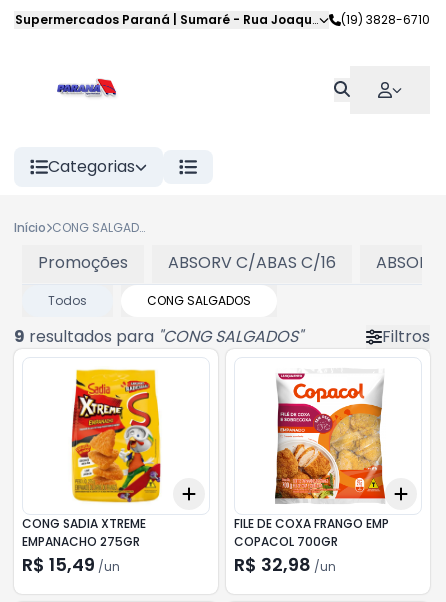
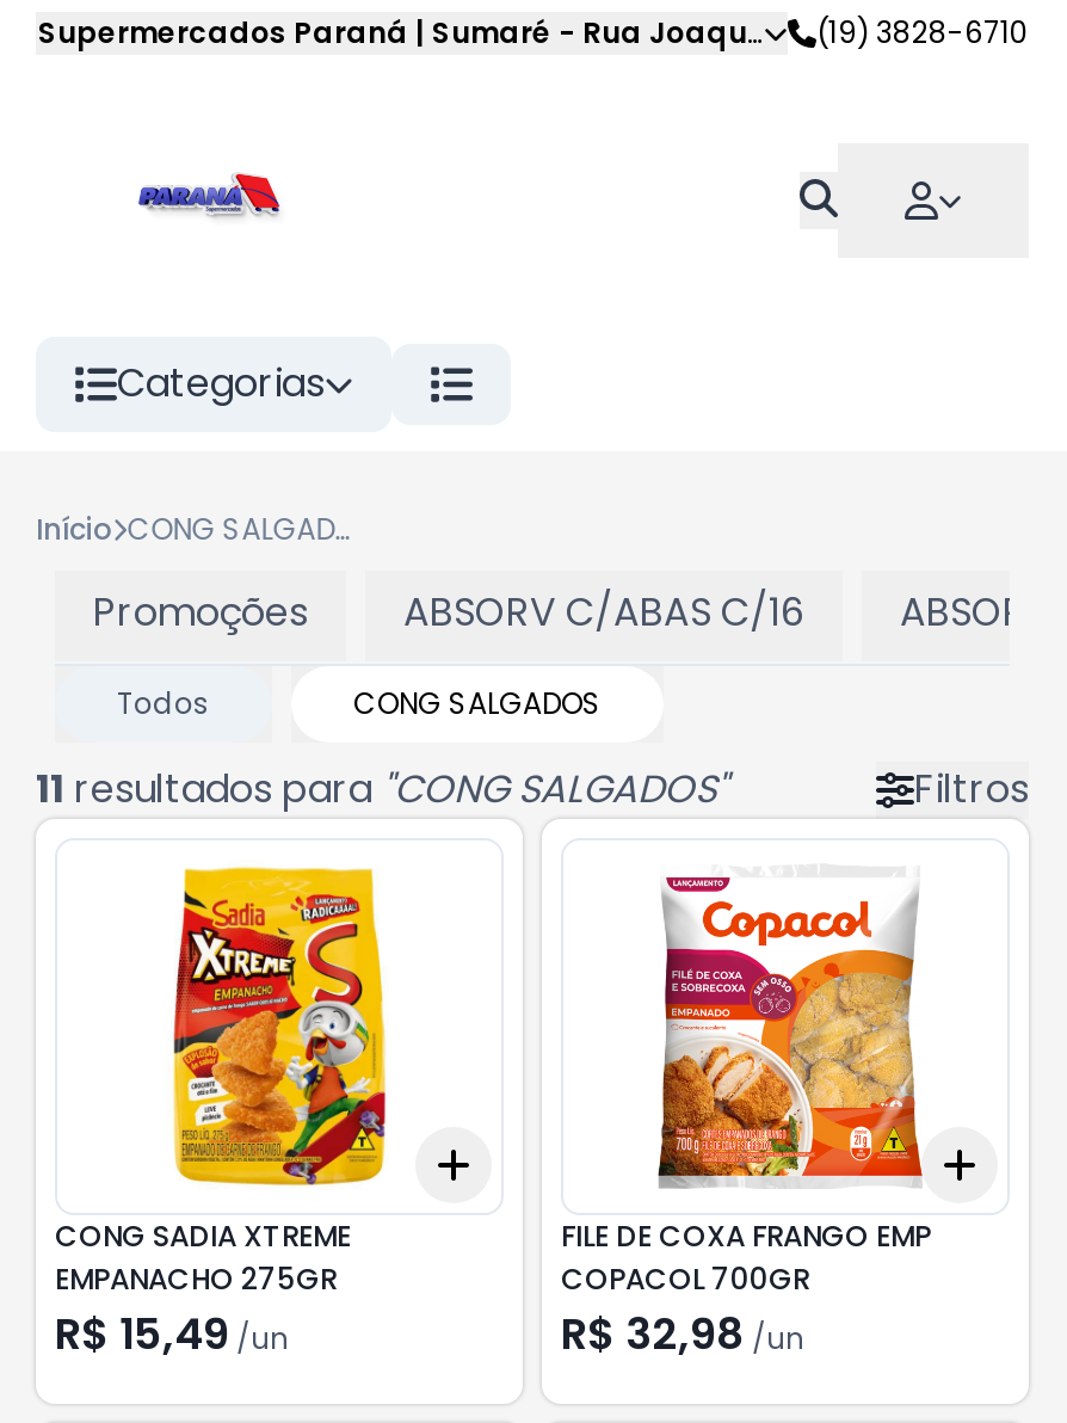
[14,325,303,348] 9 resultados para " CONG SALGADOS" -> [36,762,728,817] 11 resultados para " CONG SALGADOS"

